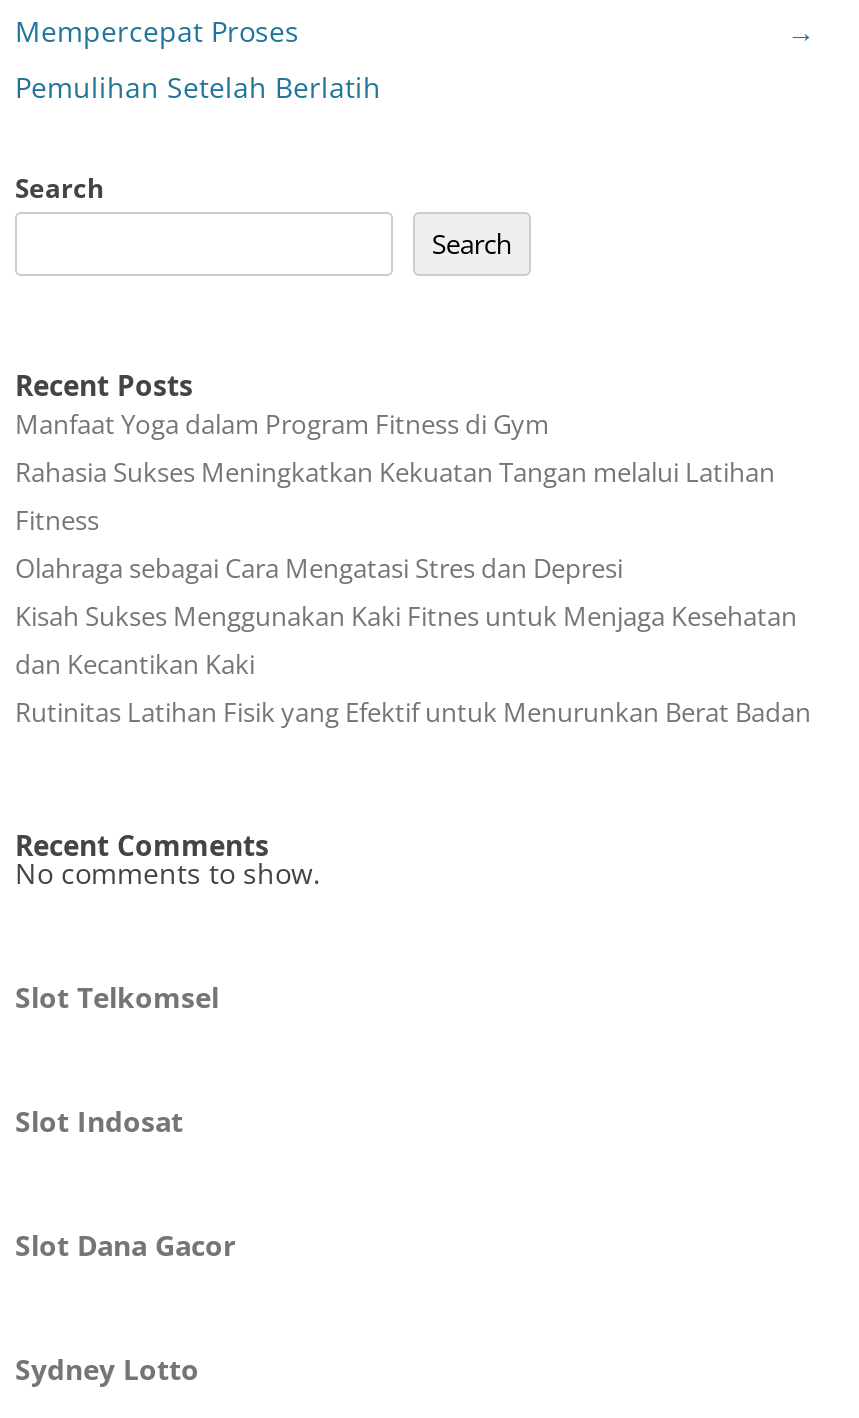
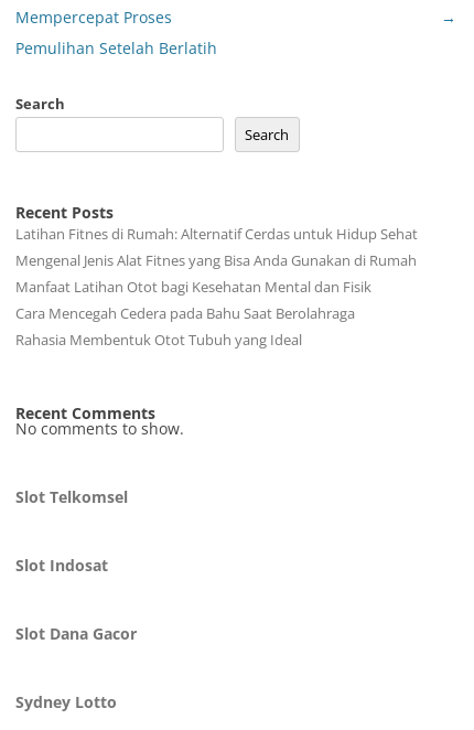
[15,406,811,730] Manfaat Yoga dalam Program Fitness di Gym | Rahasia Sukses Meningkatkan Kekuatan Tangan melalui Latihan | Fitness | Olahraga sebagai Cara Mengatasi Stres dan Depresi | Kisah Sukses Menggunakan Kaki Fitnes untuk Menjaga Kesehatan | dan Kecantikan Kaki | Rutinitas Latihan Fisik yang Efektif untuk Menurunkan Berat Badan -> [15,224,418,350] Latihan Fitnes di Rumah: Alternatif Cerdas untuk Hidup Sehat | Mengenal Jenis Alat Fitnes yang Bisa Anda Gunakan di Rumah | Manfaat Latihan Otot bagi Kesehatan Mental dan Fisik | Cara Mencegah Cedera pada Bahu Saat Berolahraga | Rahasia Membentuk Otot Tubuh yang Ideal

